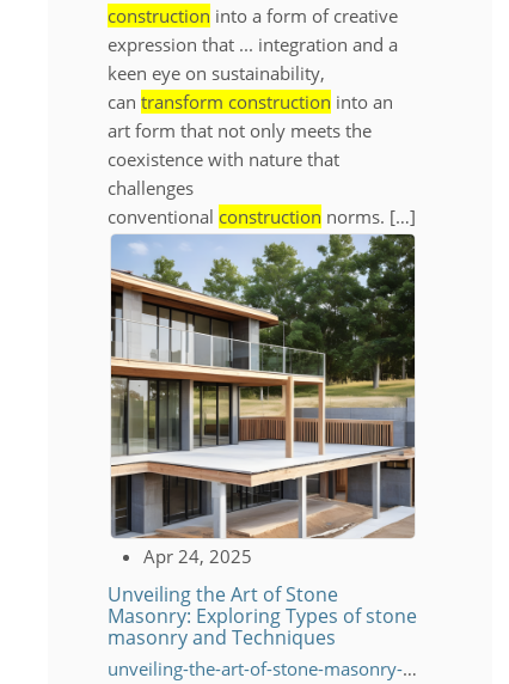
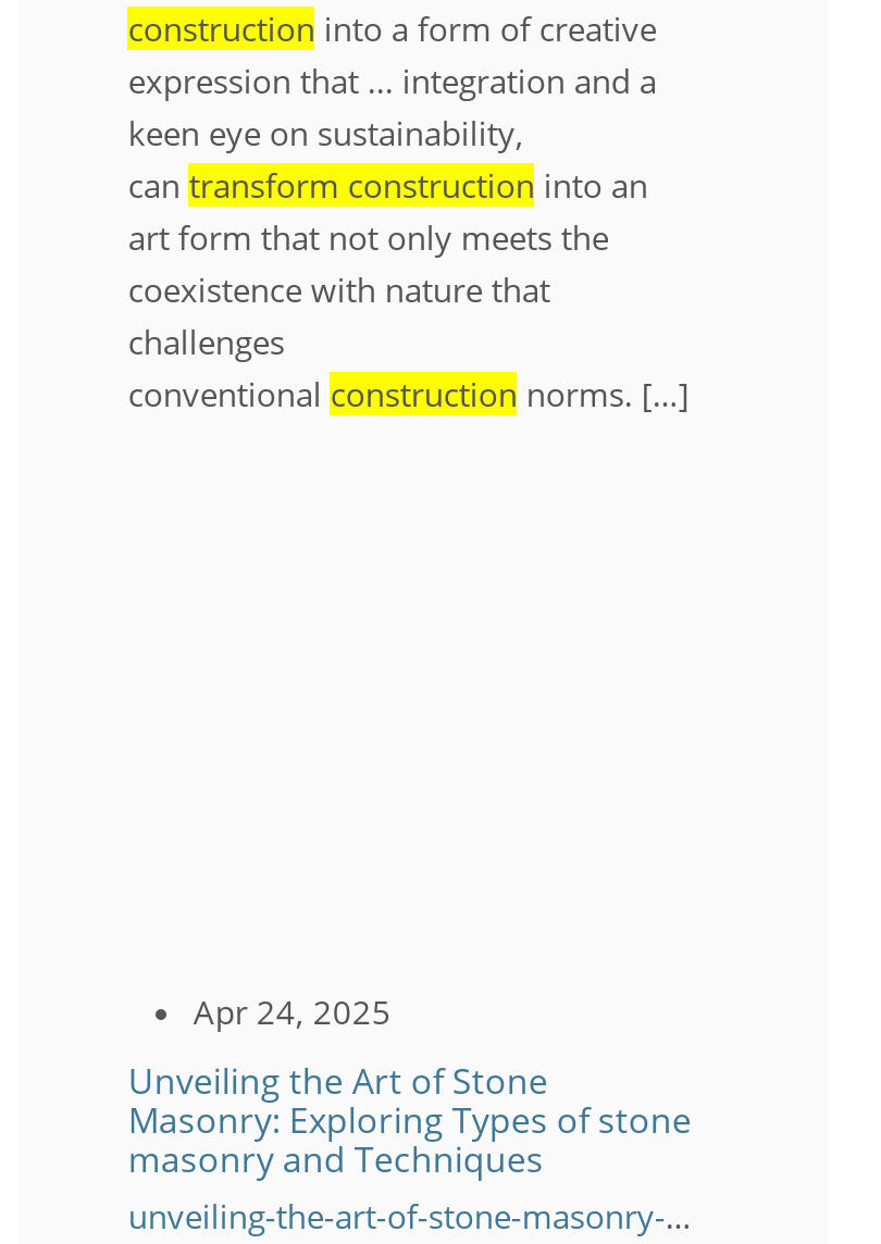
[110,233,416,539] [image] -> none

